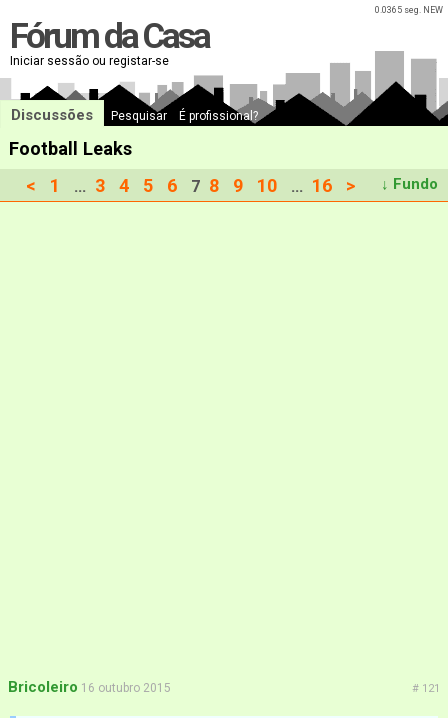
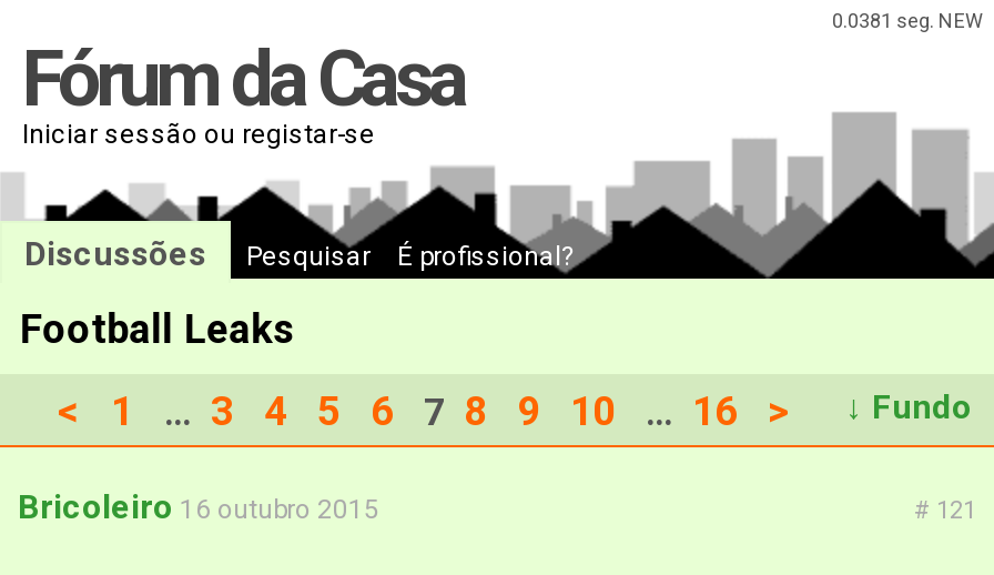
[375,5,443,15] 0.0365 seg. NEW -> [832,10,983,32] 0.0381 seg. NEW

